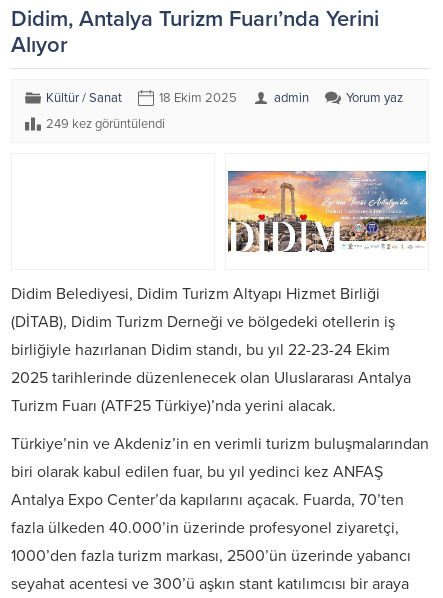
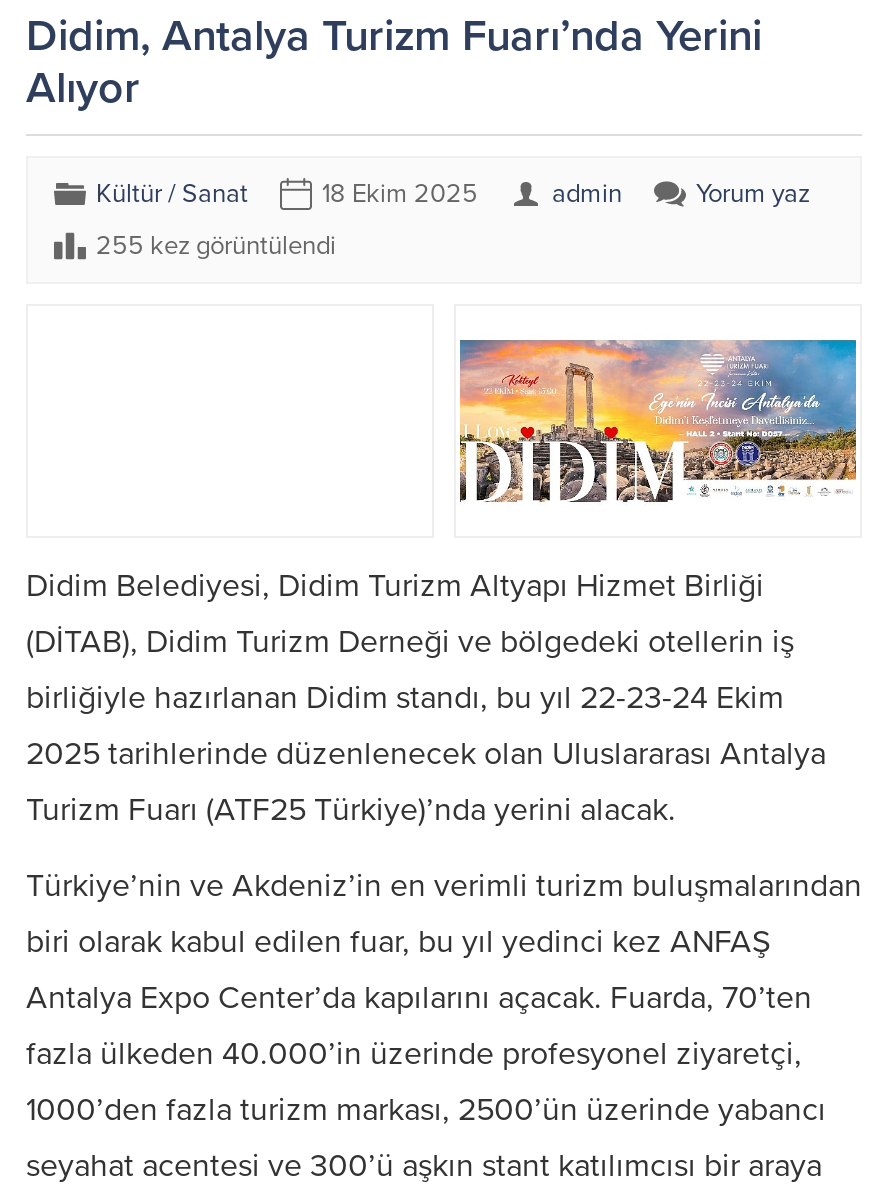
[46,116,165,132] 249 kez görüntülendi -> [96,230,336,262] 255 kez görüntülendi

